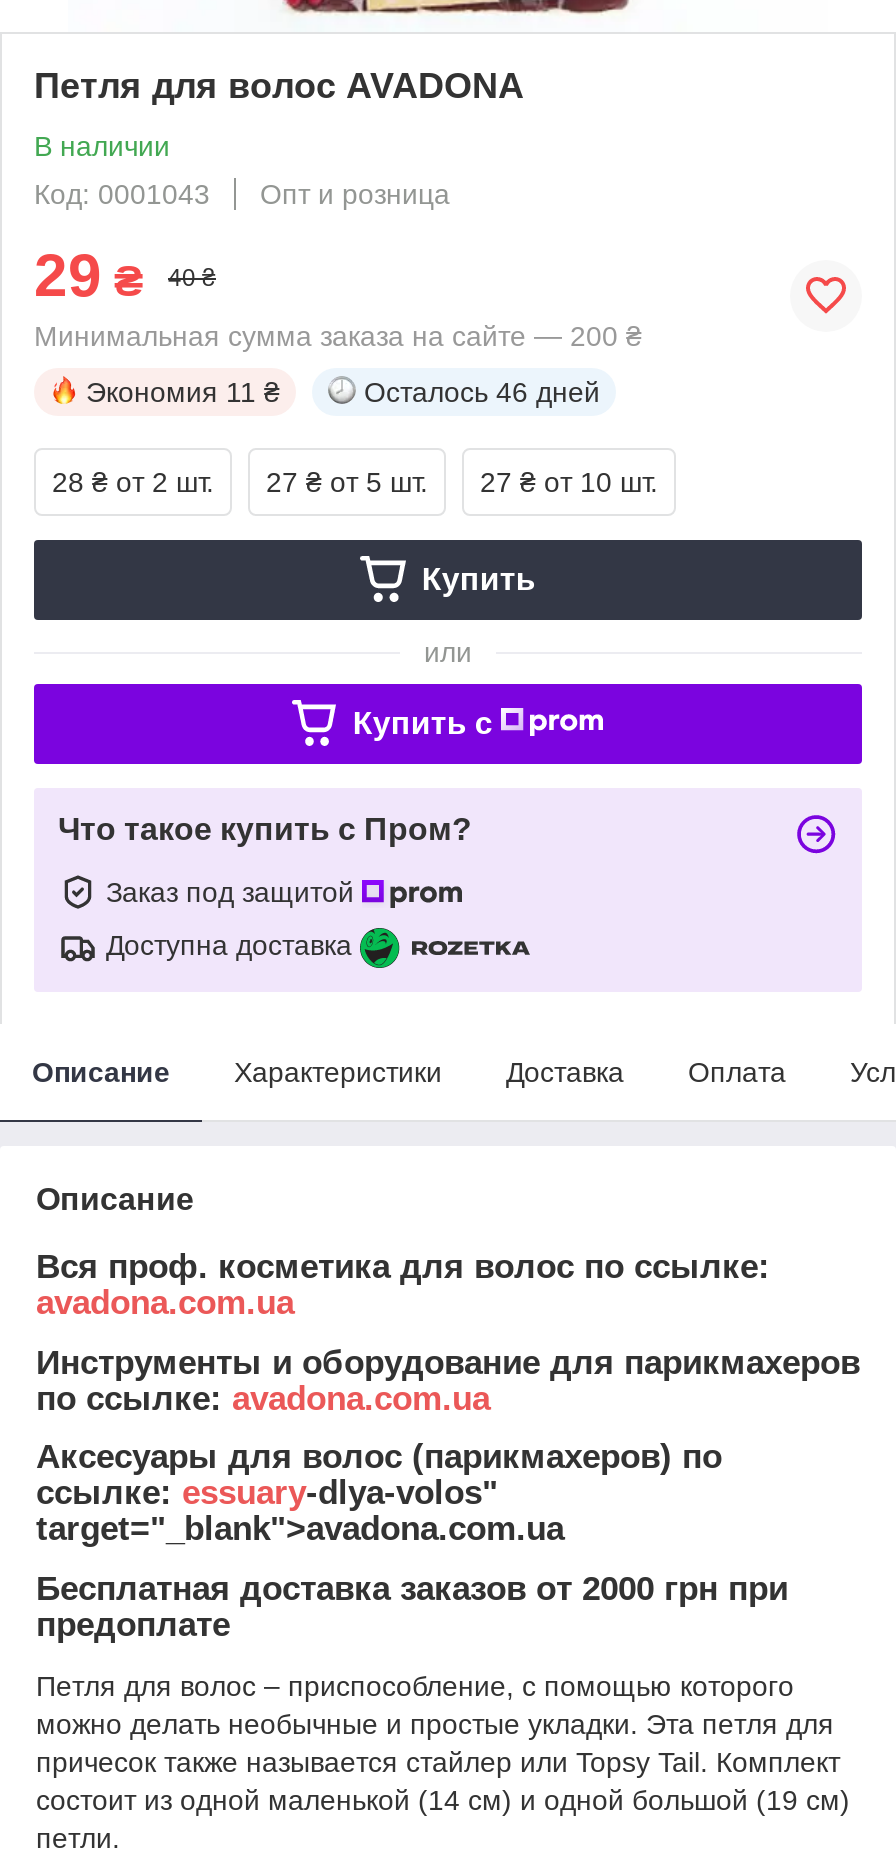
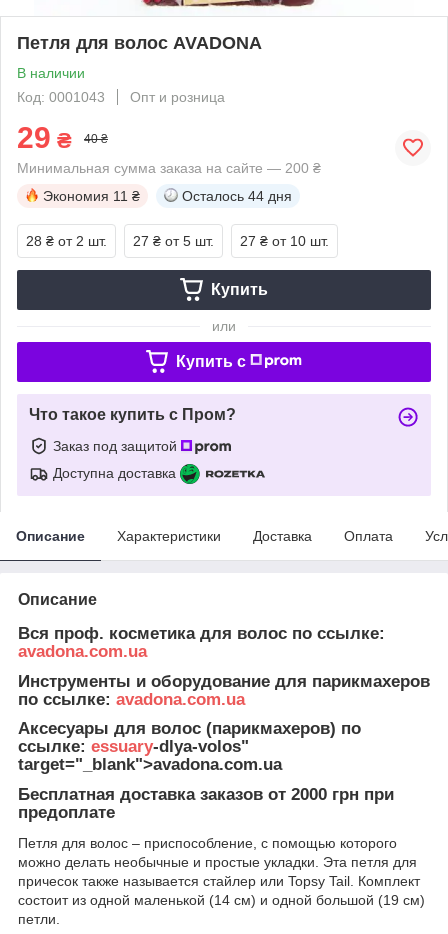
[364,376,600,408] Осталось 46 дней -> [182,188,292,204] Осталось 44 дня

